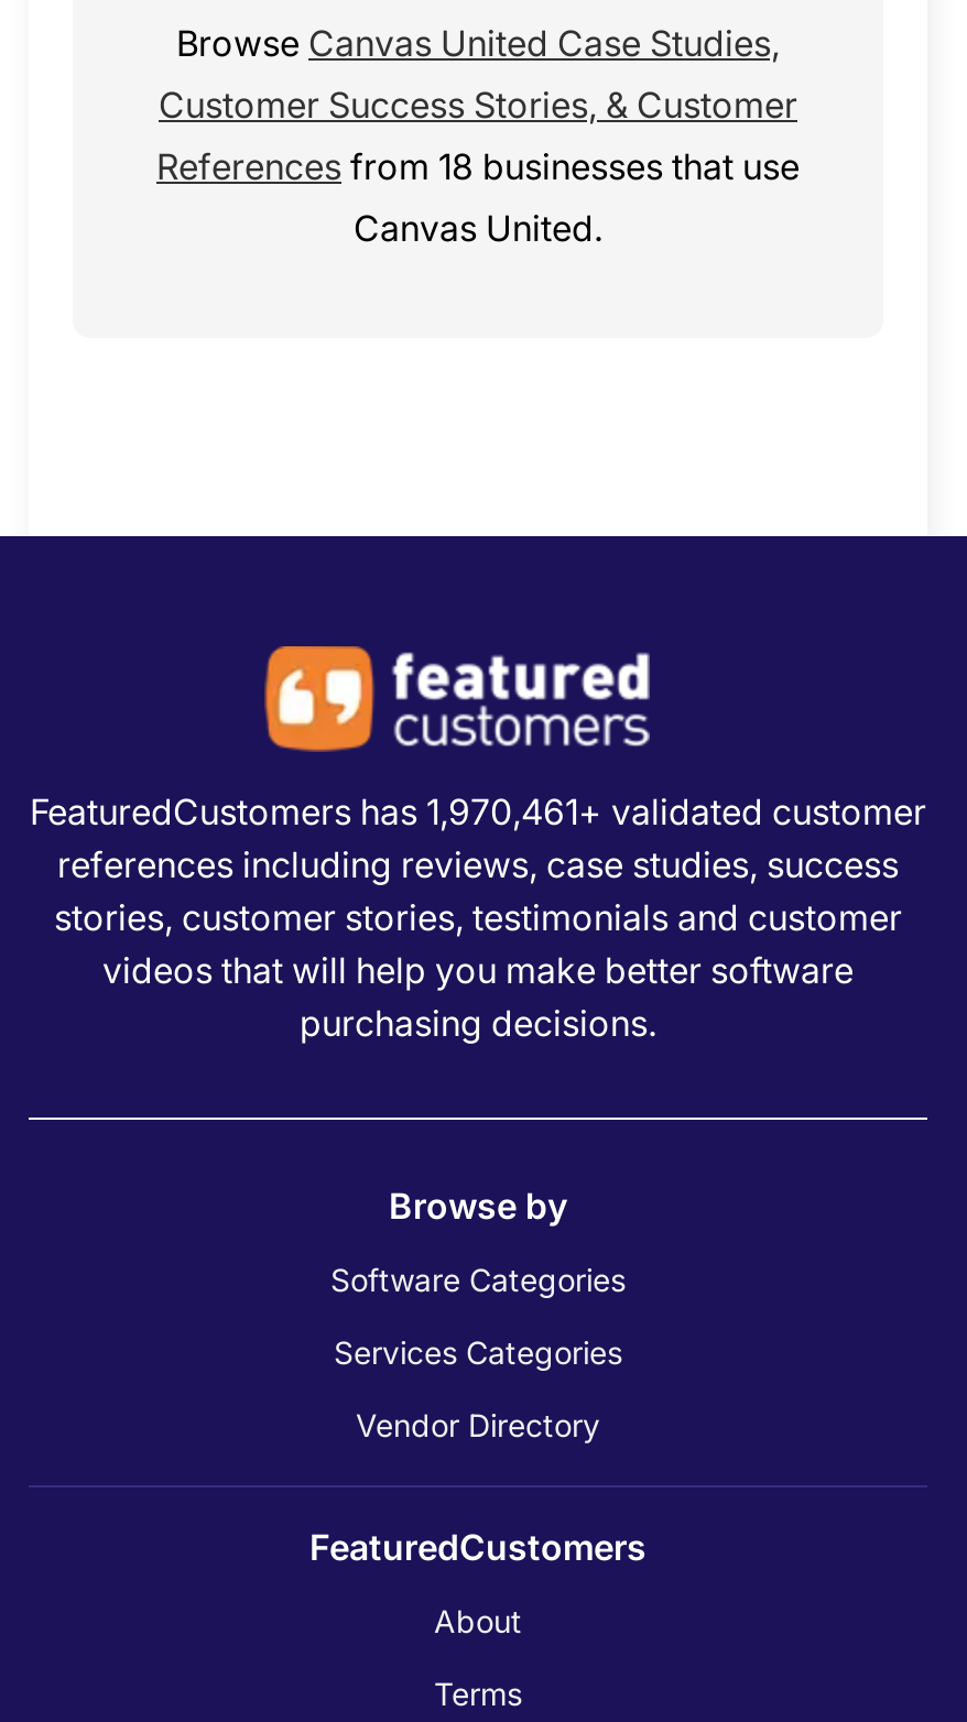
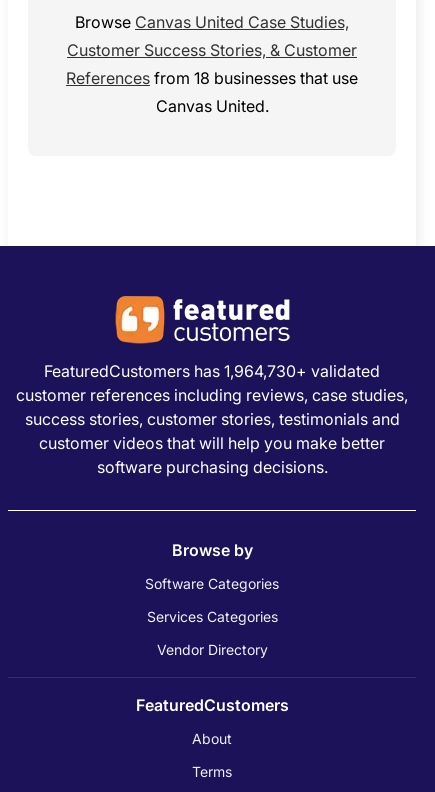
[30,789,926,1044] FeaturedCustomers has 1,970,461+ validated customer | references including reviews, case studies, success | stories, customer stories, testimonials and customer | videos that will help you make better software | purchasing decisions. -> [16,361,408,477] FeaturedCustomers has 1,964,730+ validated | customer references including reviews, case studies, | success stories, customer stories, testimonials and | customer videos that will help you make better | software purchasing decisions.

